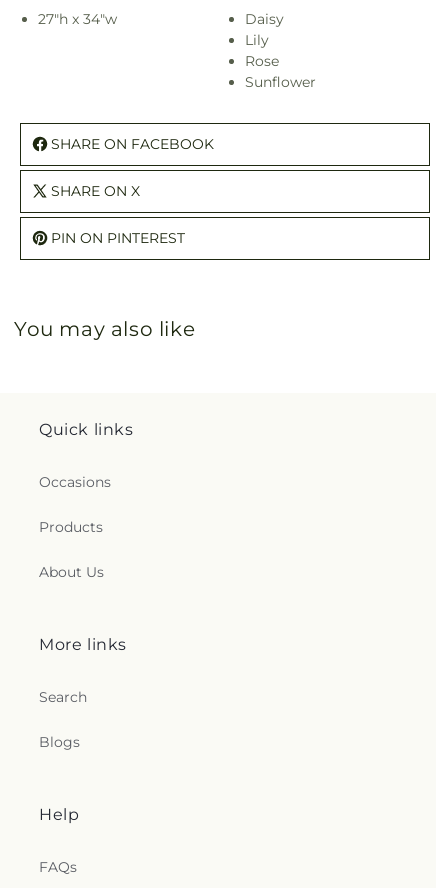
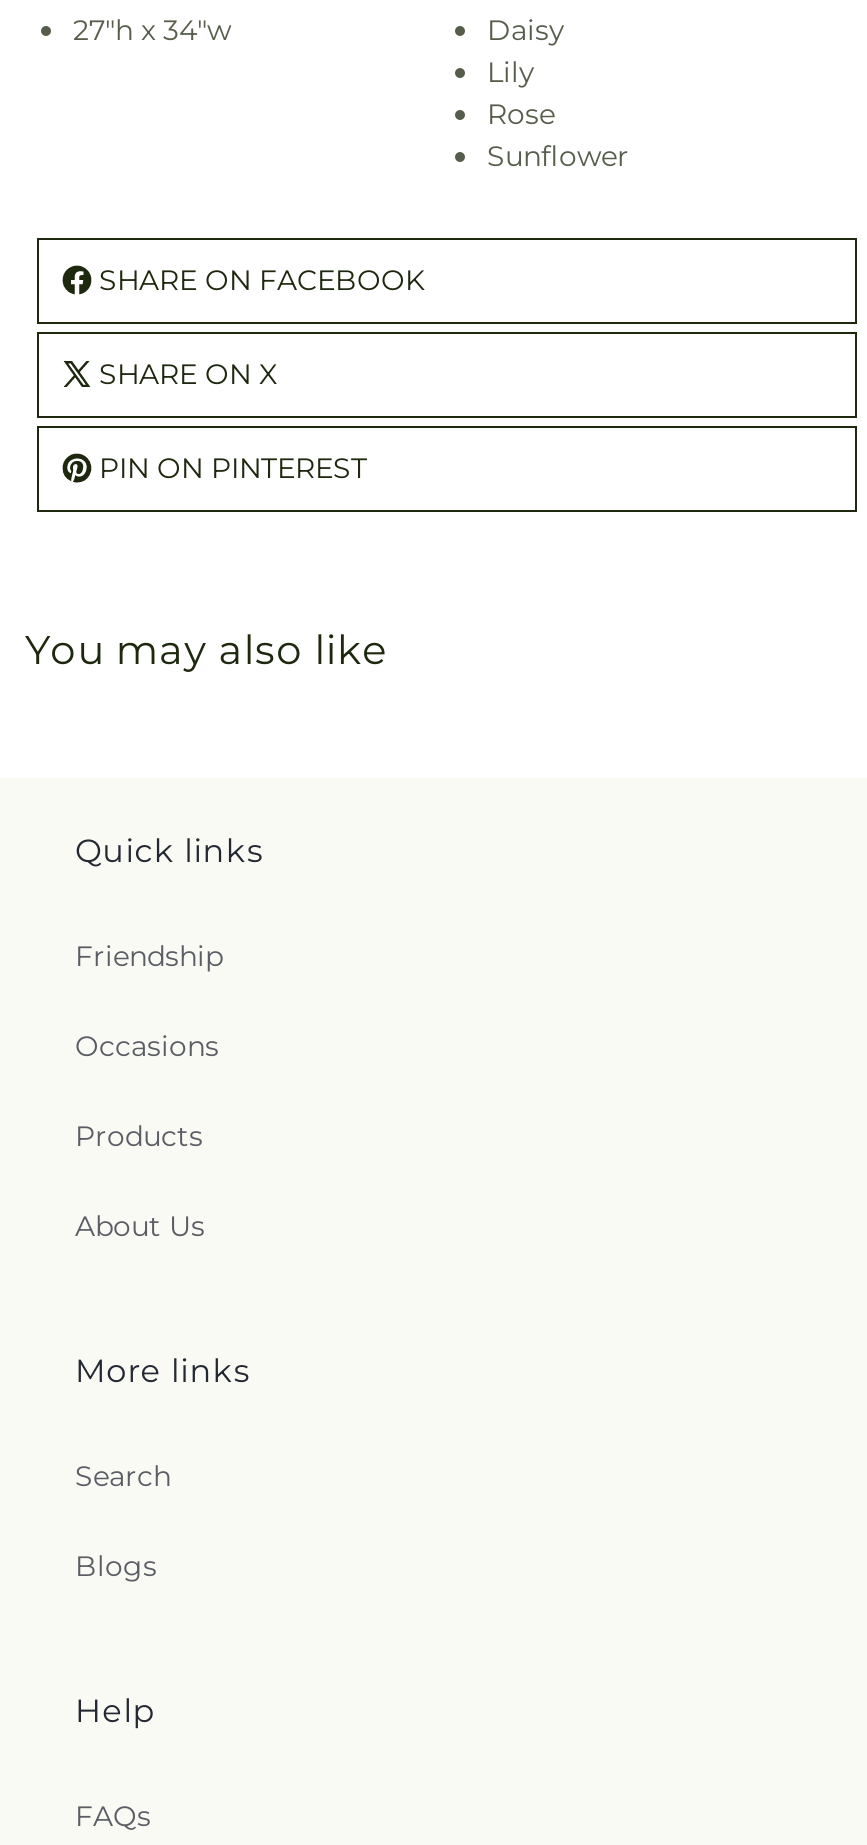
none -> [75,938,223,974] Friendship

